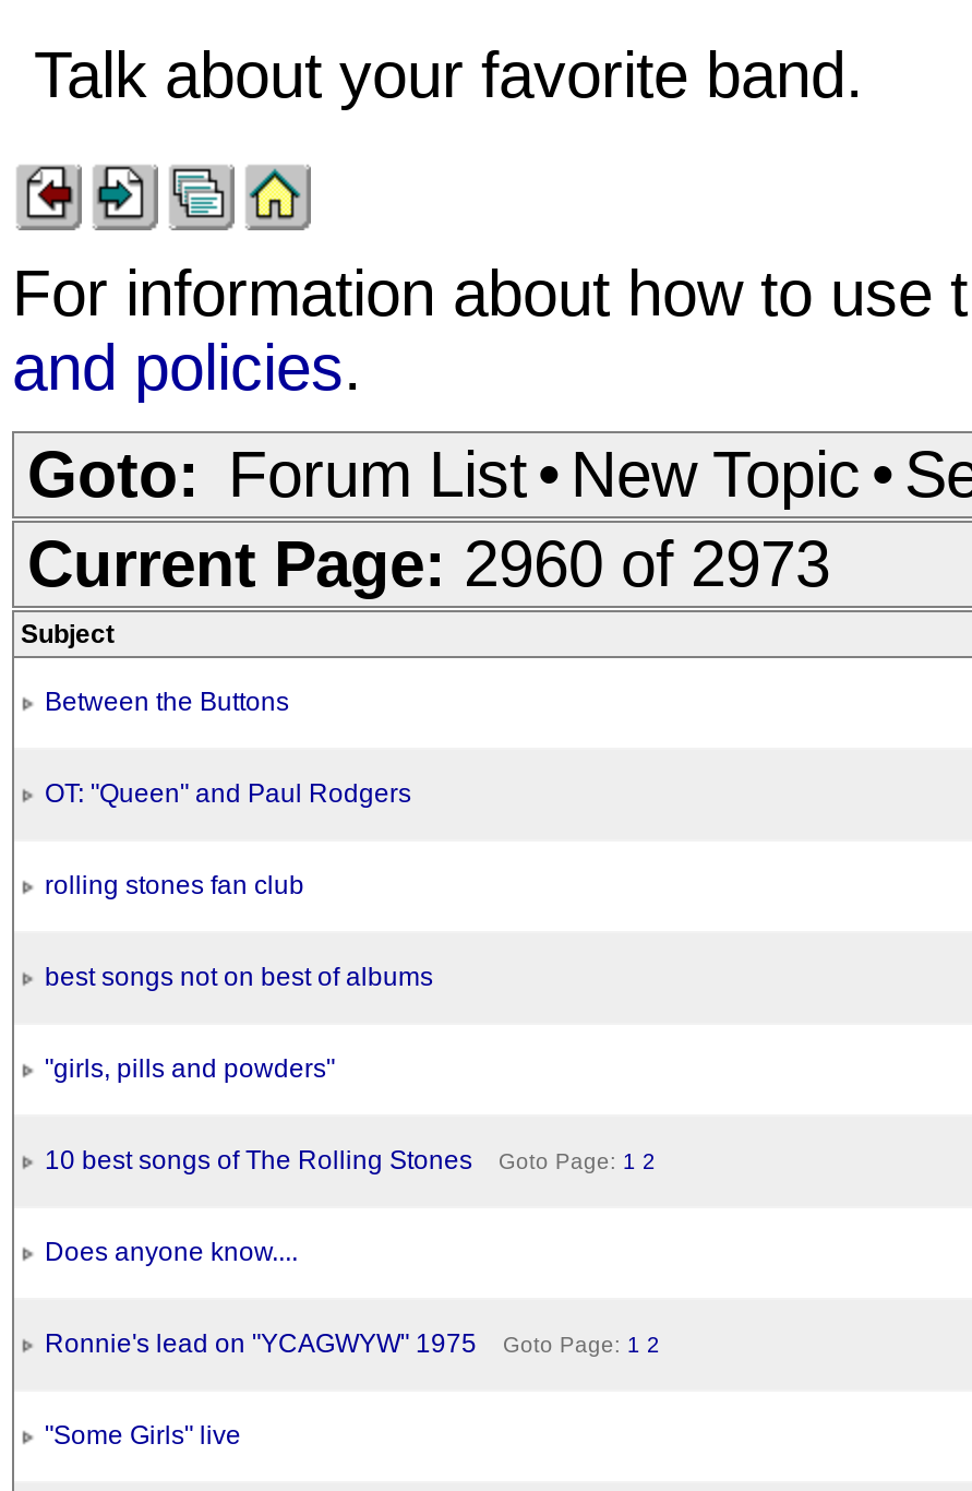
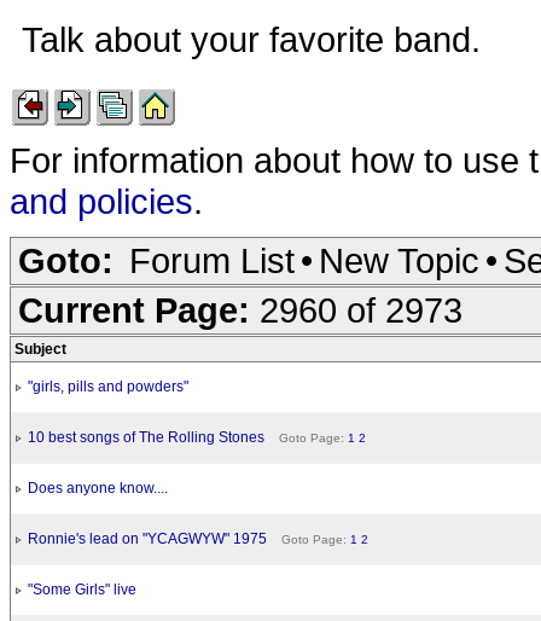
[45,687,433,992] Between the Buttons | OT: "Queen" and Paul Rodgers | rolling stones fan club | best songs not on best of albums -> none

